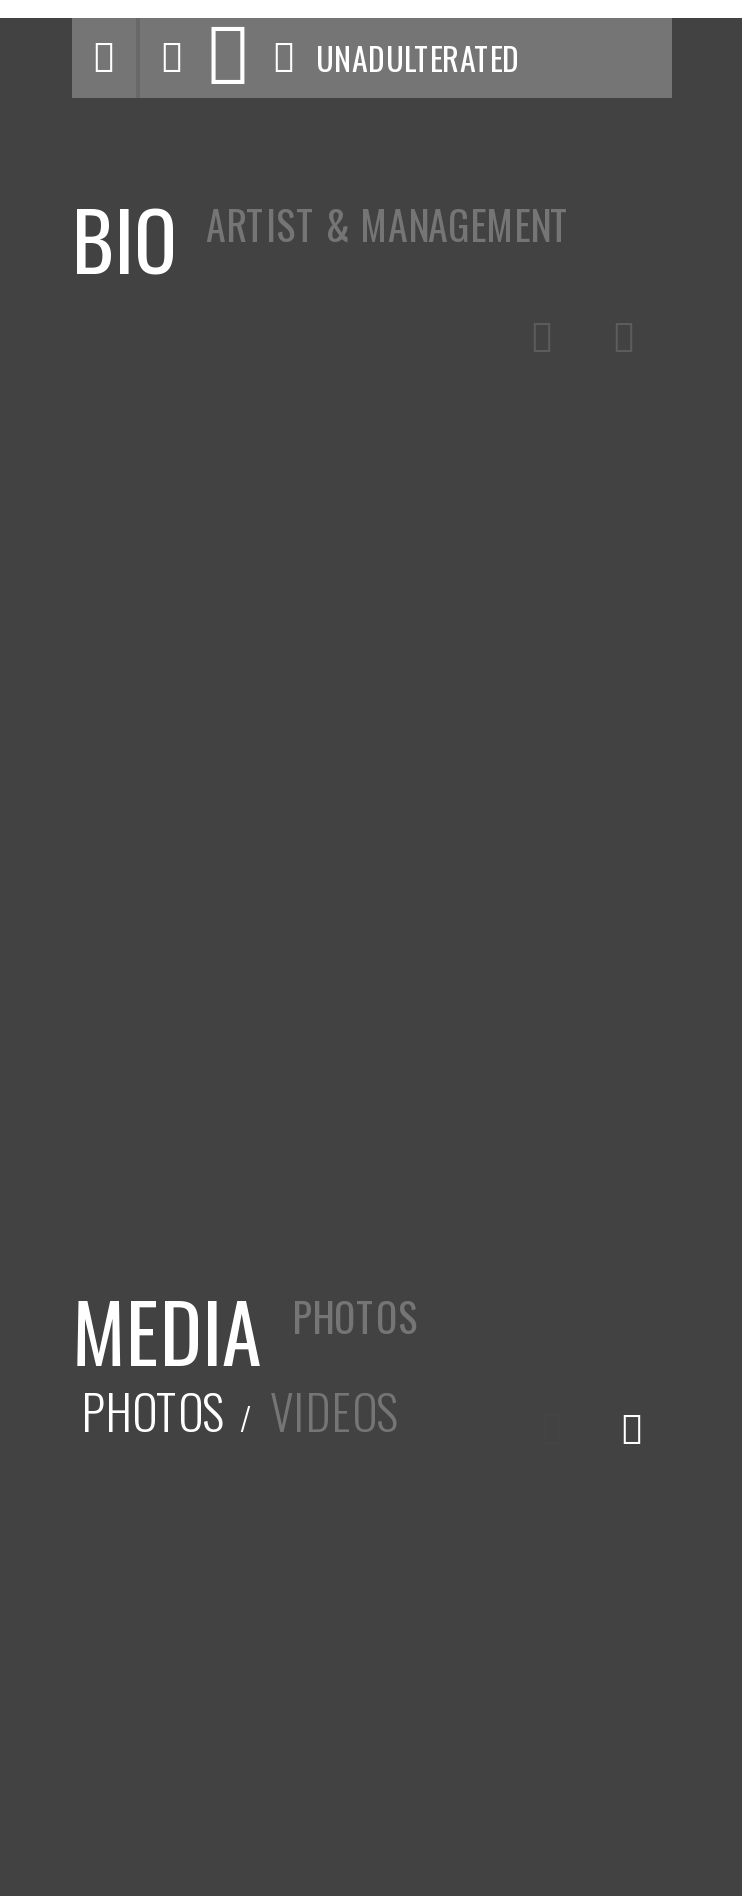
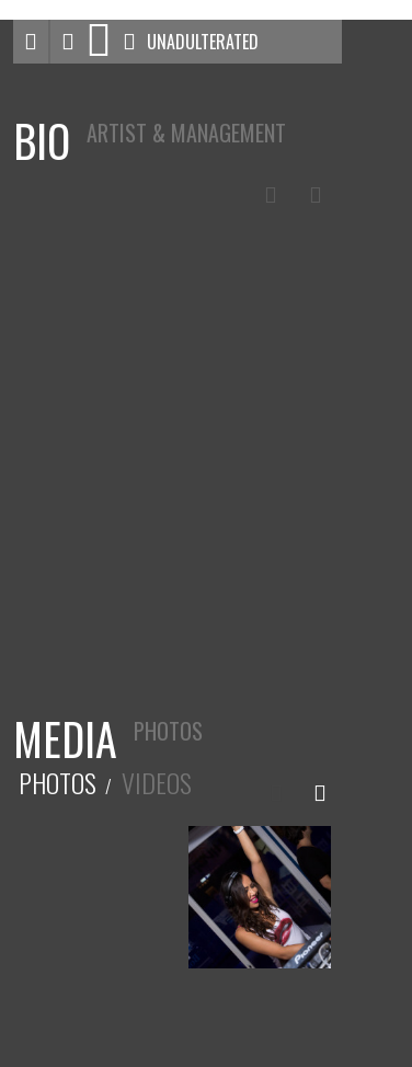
none -> [188,825,332,970] [image]

